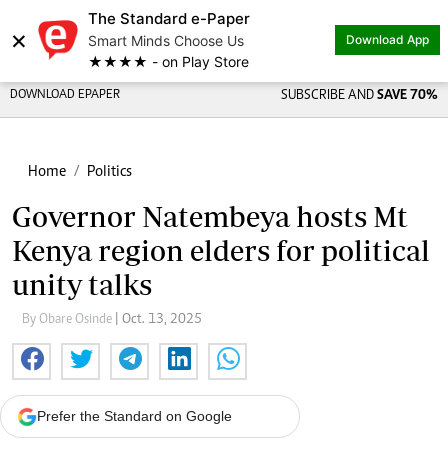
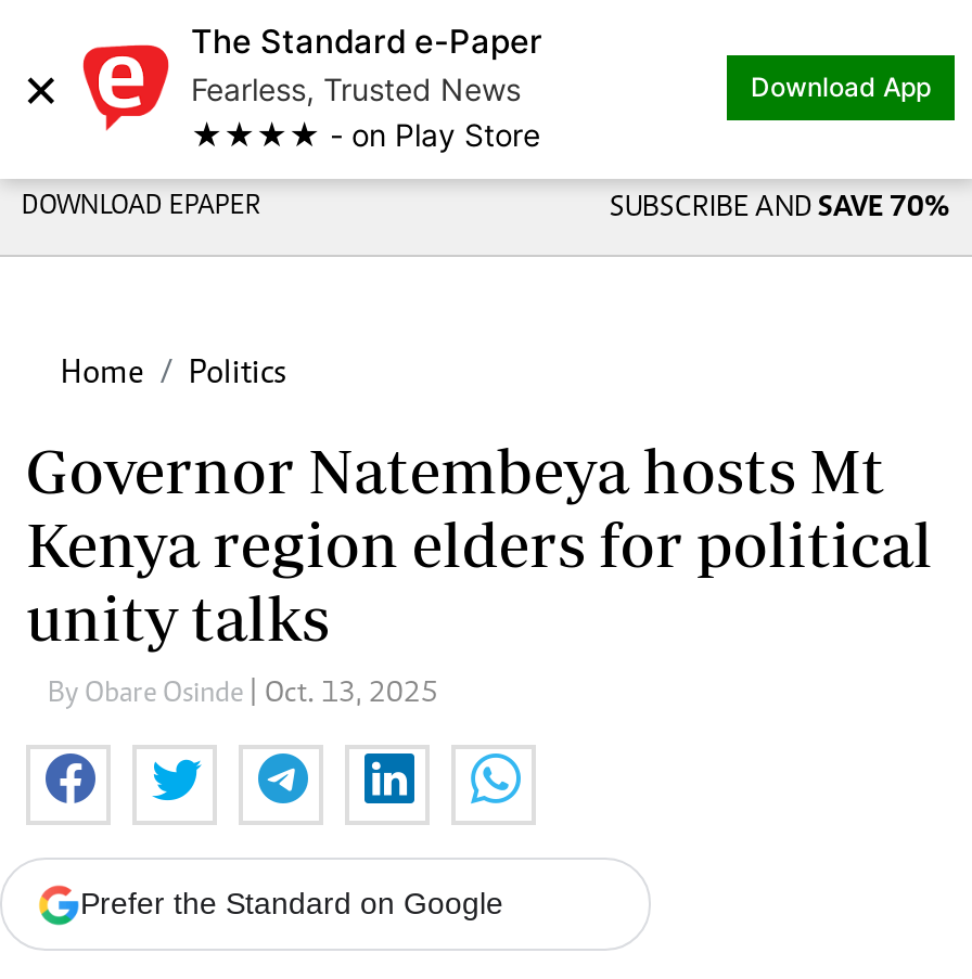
[88,32,244,49] Smart Minds Choose Us -> [191,70,521,107] Fearless, Trusted News

